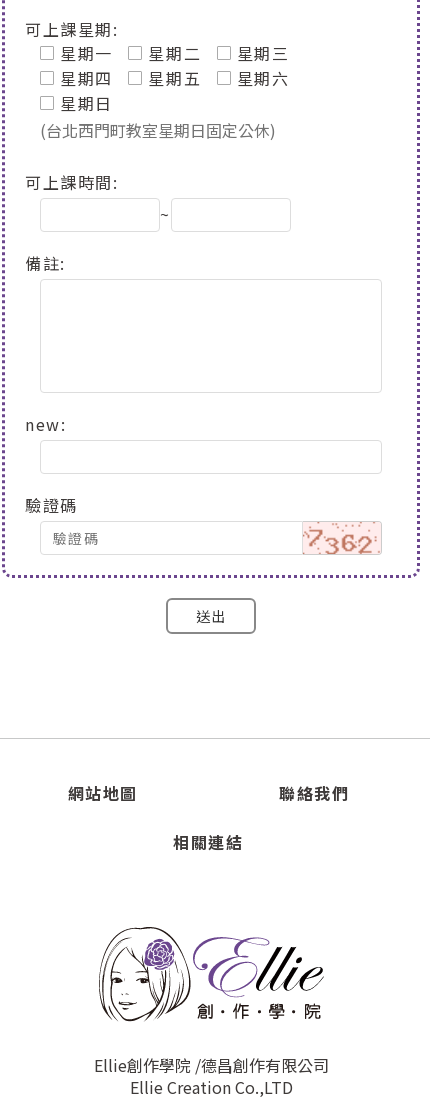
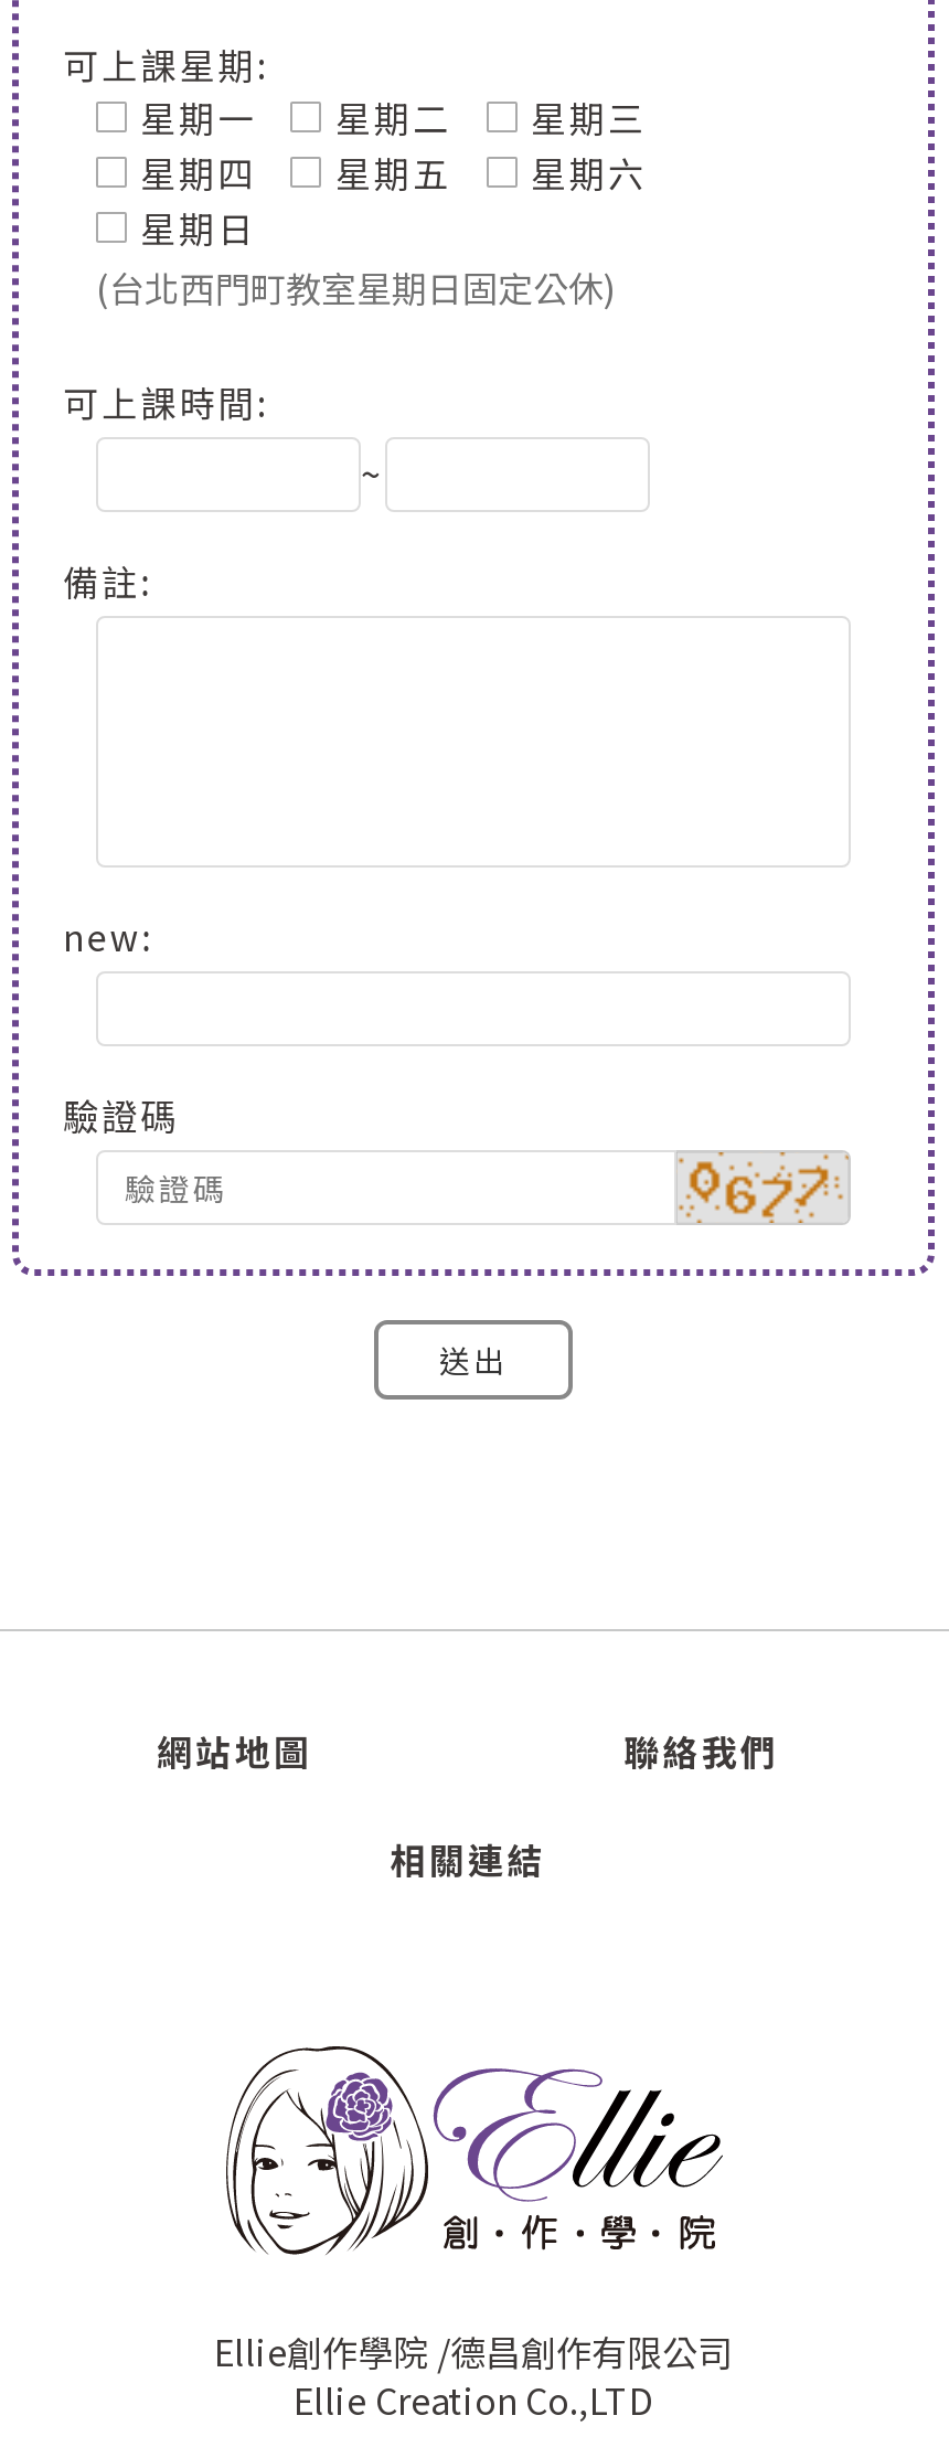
[303,522,381,555] [image] -> [676,1150,851,1225] [image]

